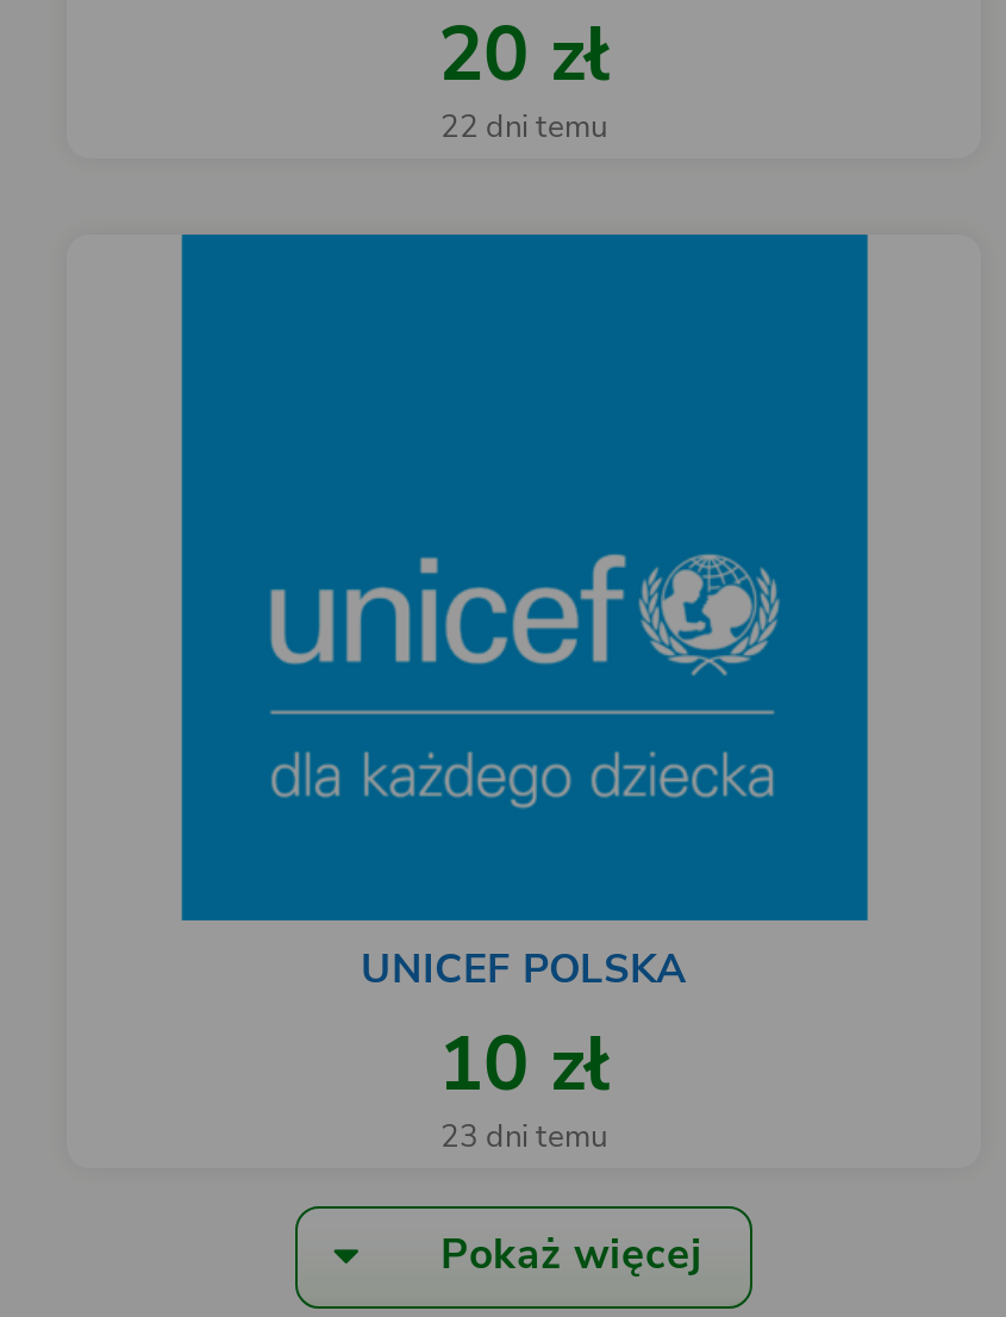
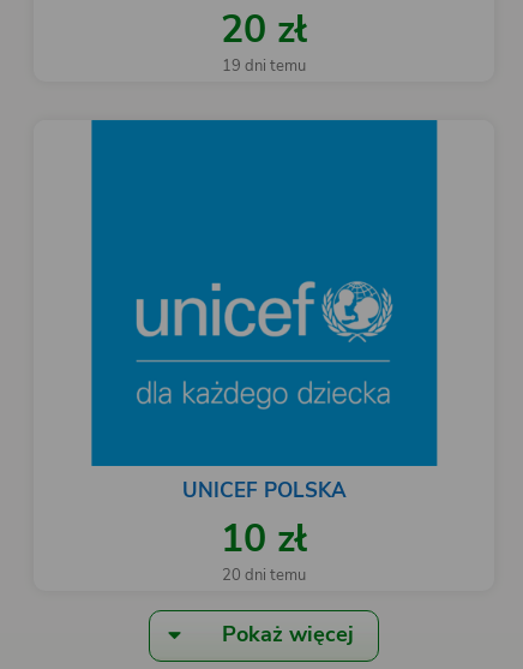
[440,112,607,143] 22 dni temu -> [222,58,306,74] 19 dni temu
[440,1122,607,1153] 23 dni temu -> [222,568,306,583] 20 dni temu

